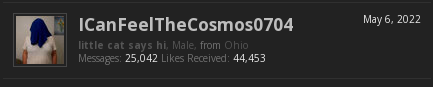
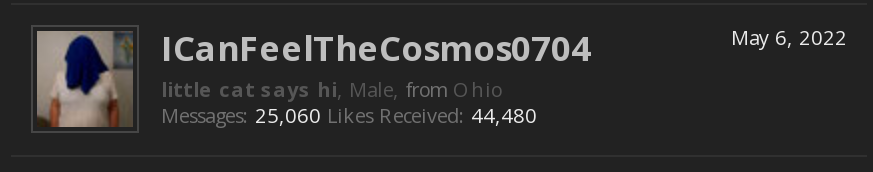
[78,51,266,65] Messages: 25,042 Likes Received: 44,453 -> [161,101,537,129] Messages: 25,060 Likes Received: 44,480

